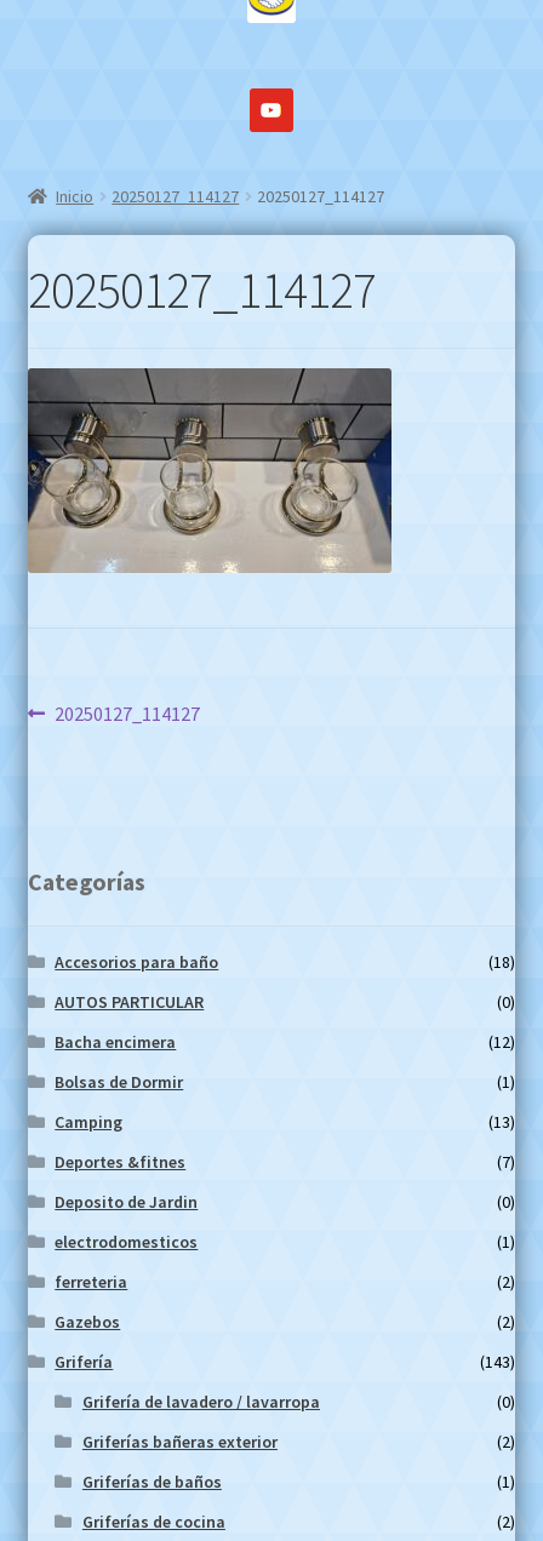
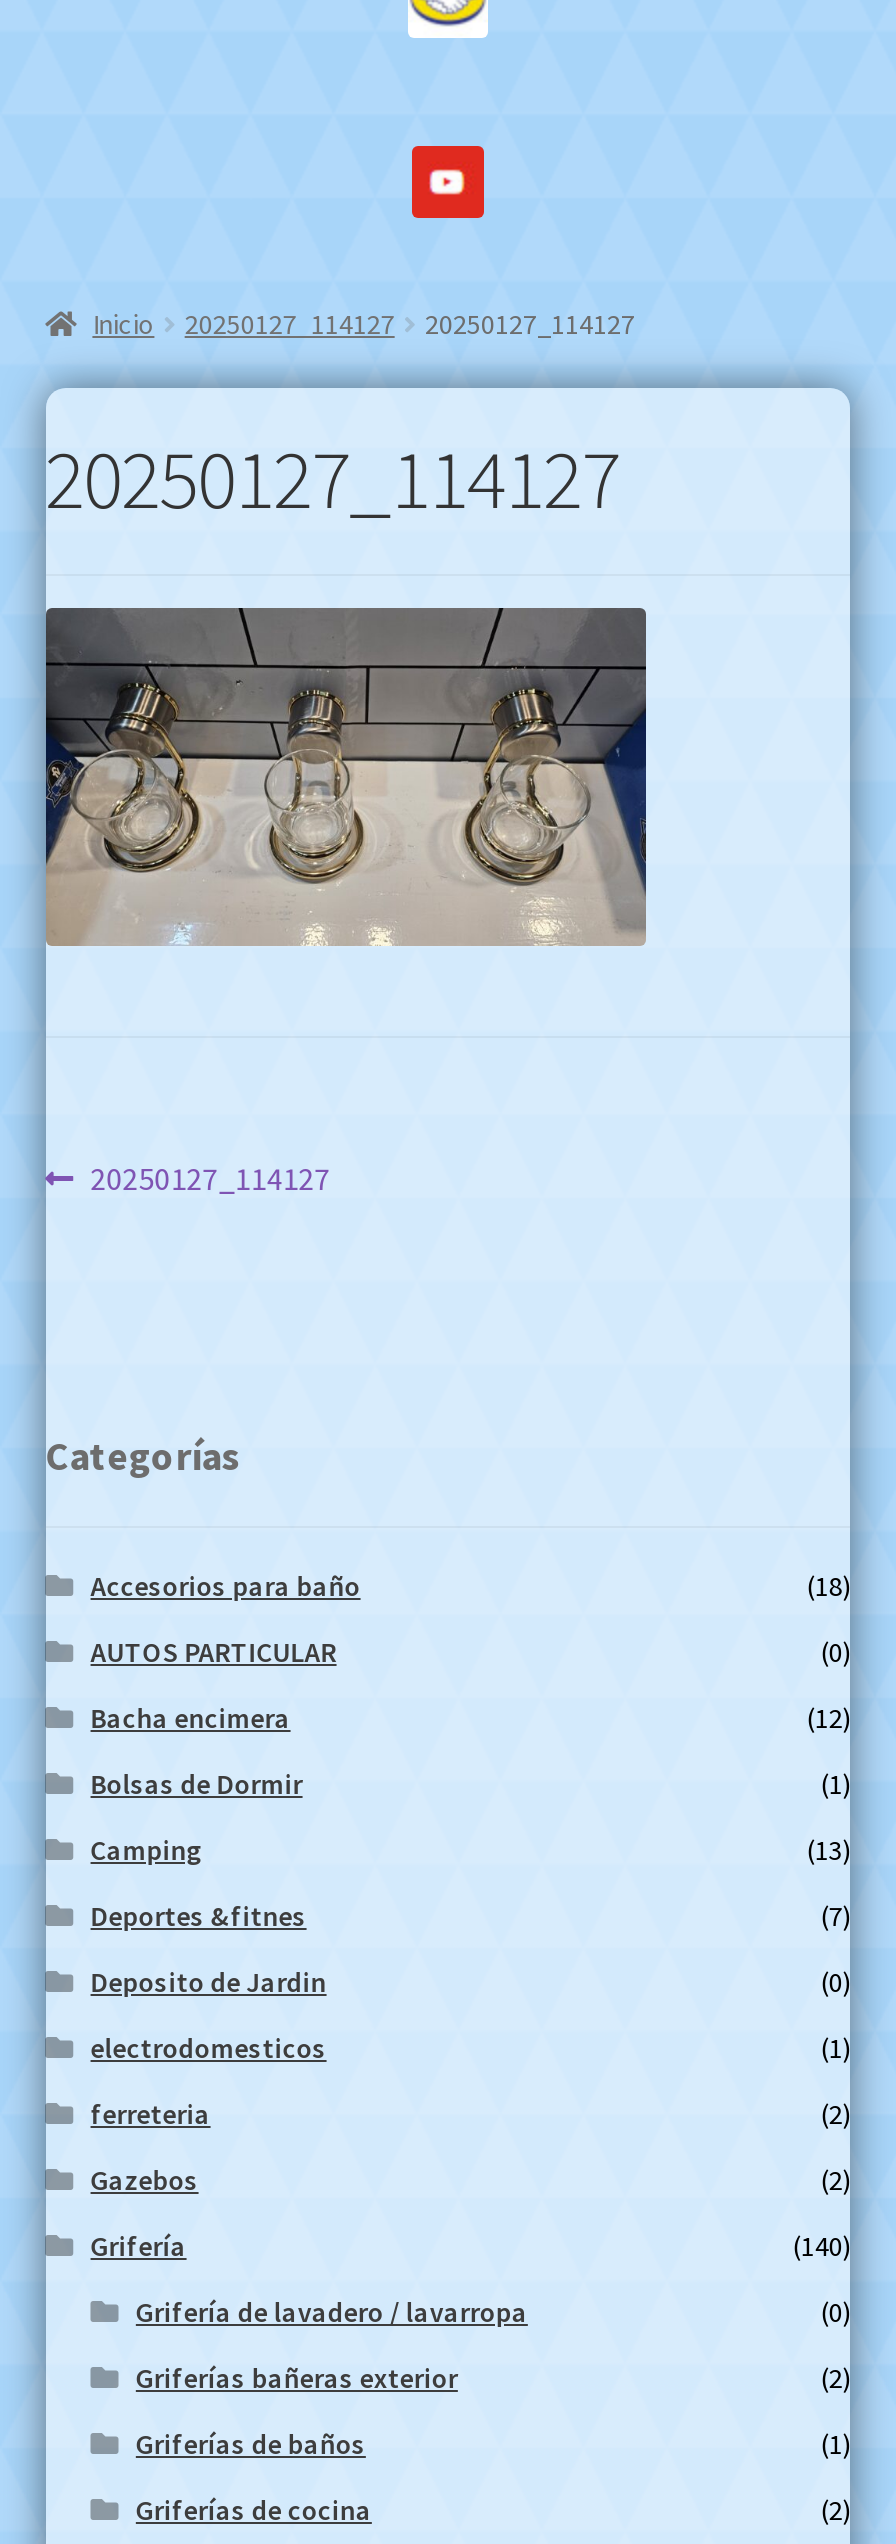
[480,1350,516,1372] (143) -> [793,2229,851,2265] (140)

